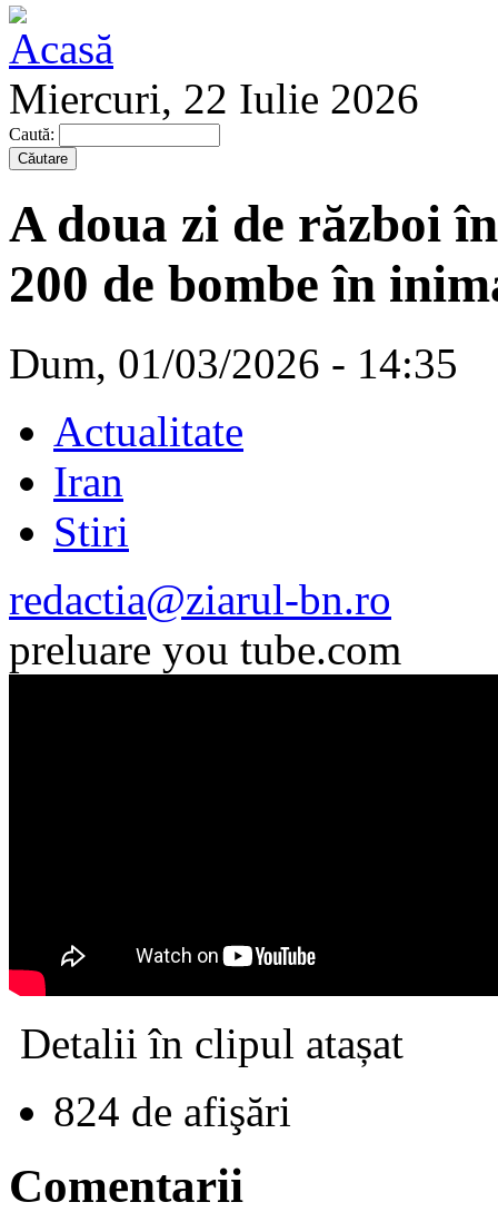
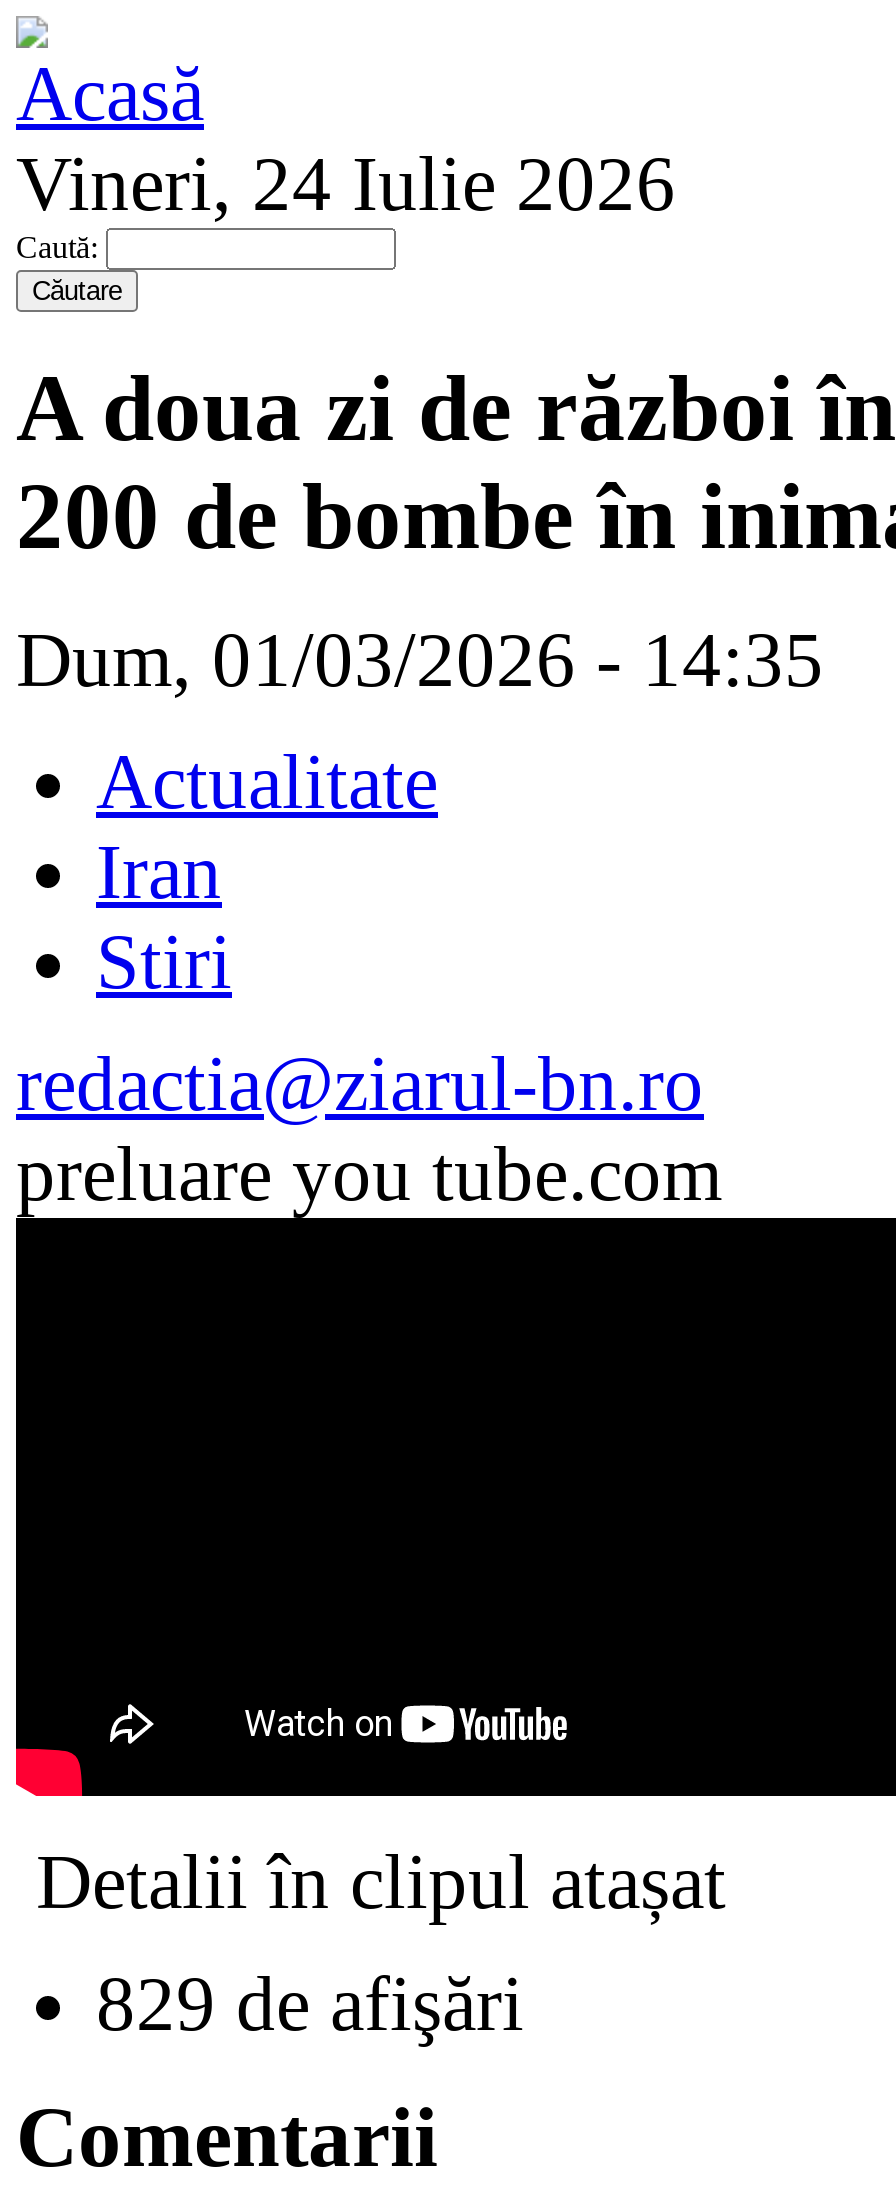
[9,75,419,122] Miercuri, 22 Iulie 2026 -> [16,140,676,226] Vineri, 24 Iulie 2026
[53,1087,291,1135] 824 de afişări -> [96,1960,524,2046] 829 de afişări

